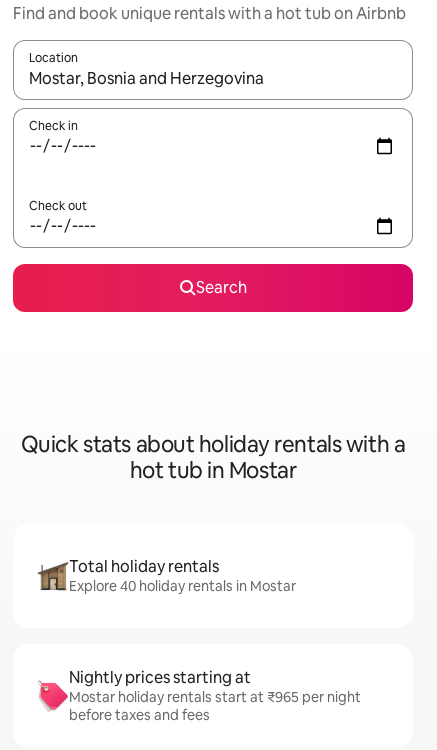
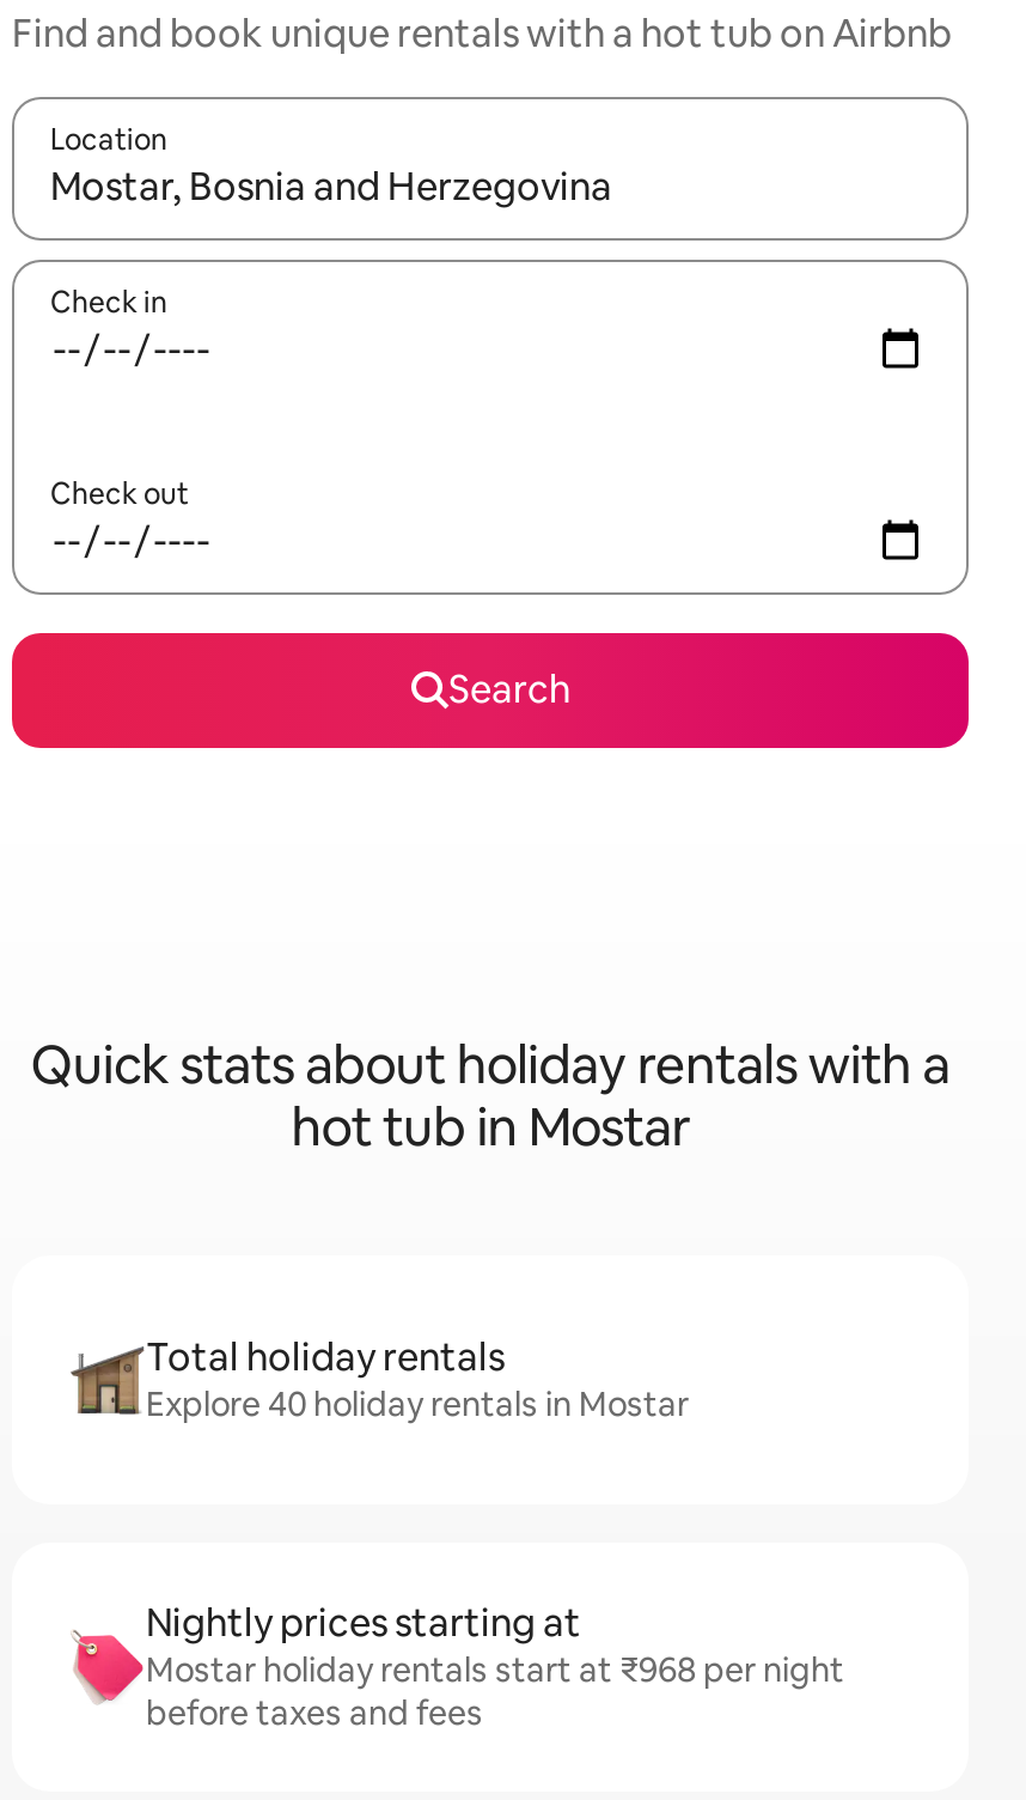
[69,688,361,706] Mostar holiday rentals start at ₹965 per night -> [146,1647,844,1690] Mostar holiday rentals start at ₹968 per night

